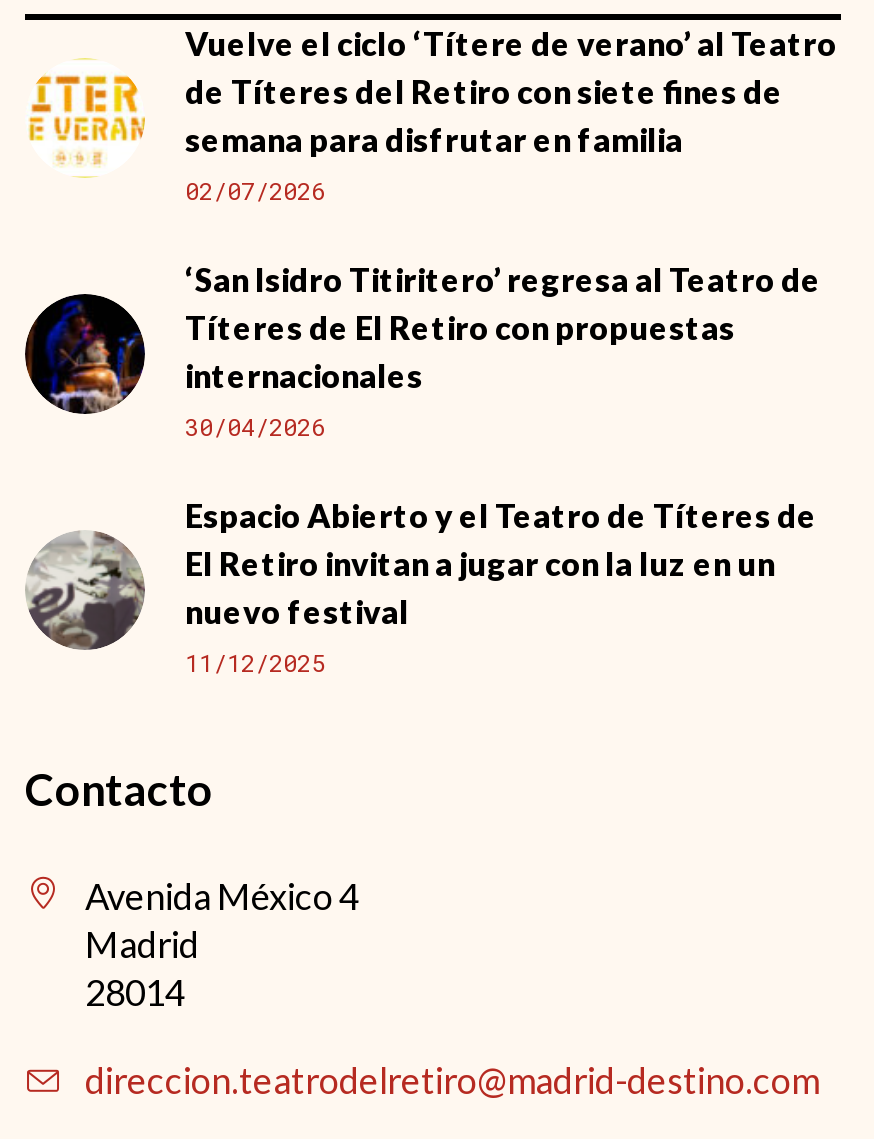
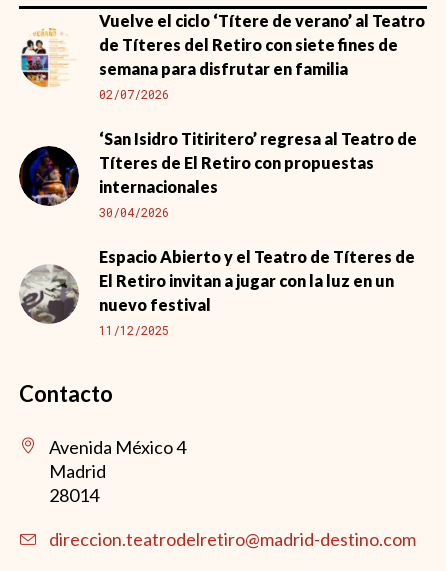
[27,60,147,176] [image] -> [20,28,79,88] [image]

